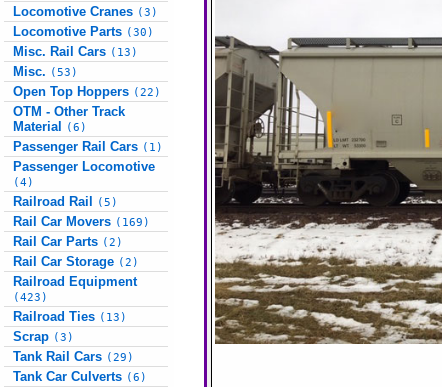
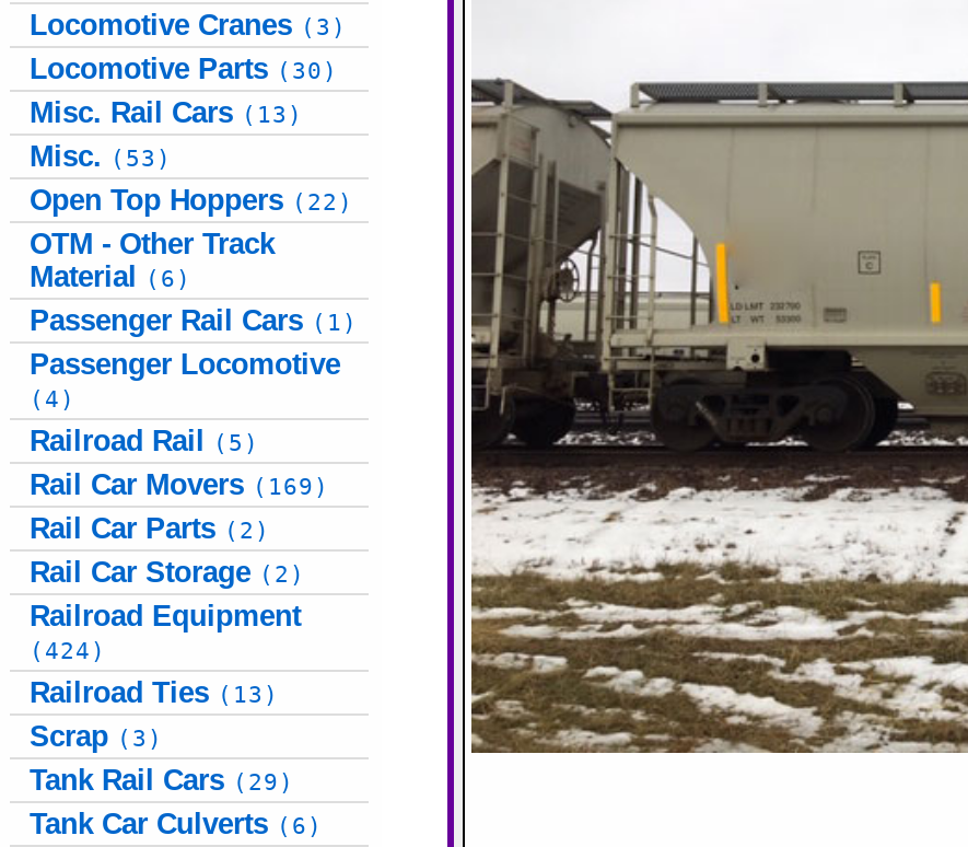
[13,291,48,304] (423) -> [30,637,106,665] (424)

